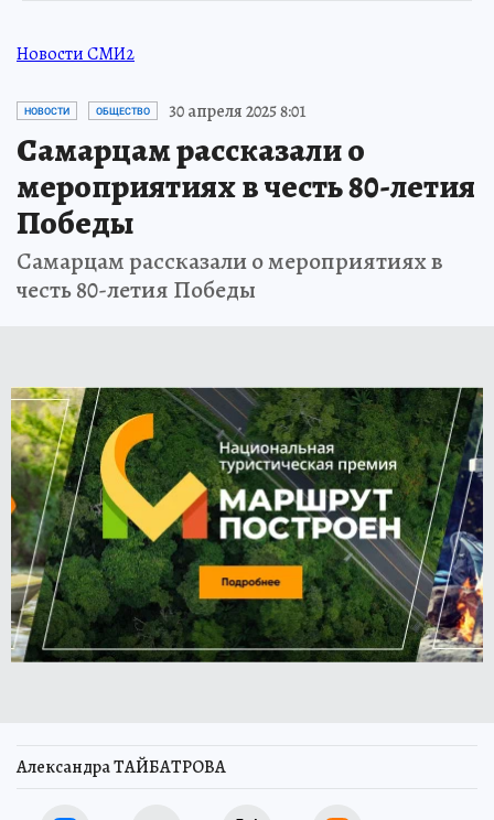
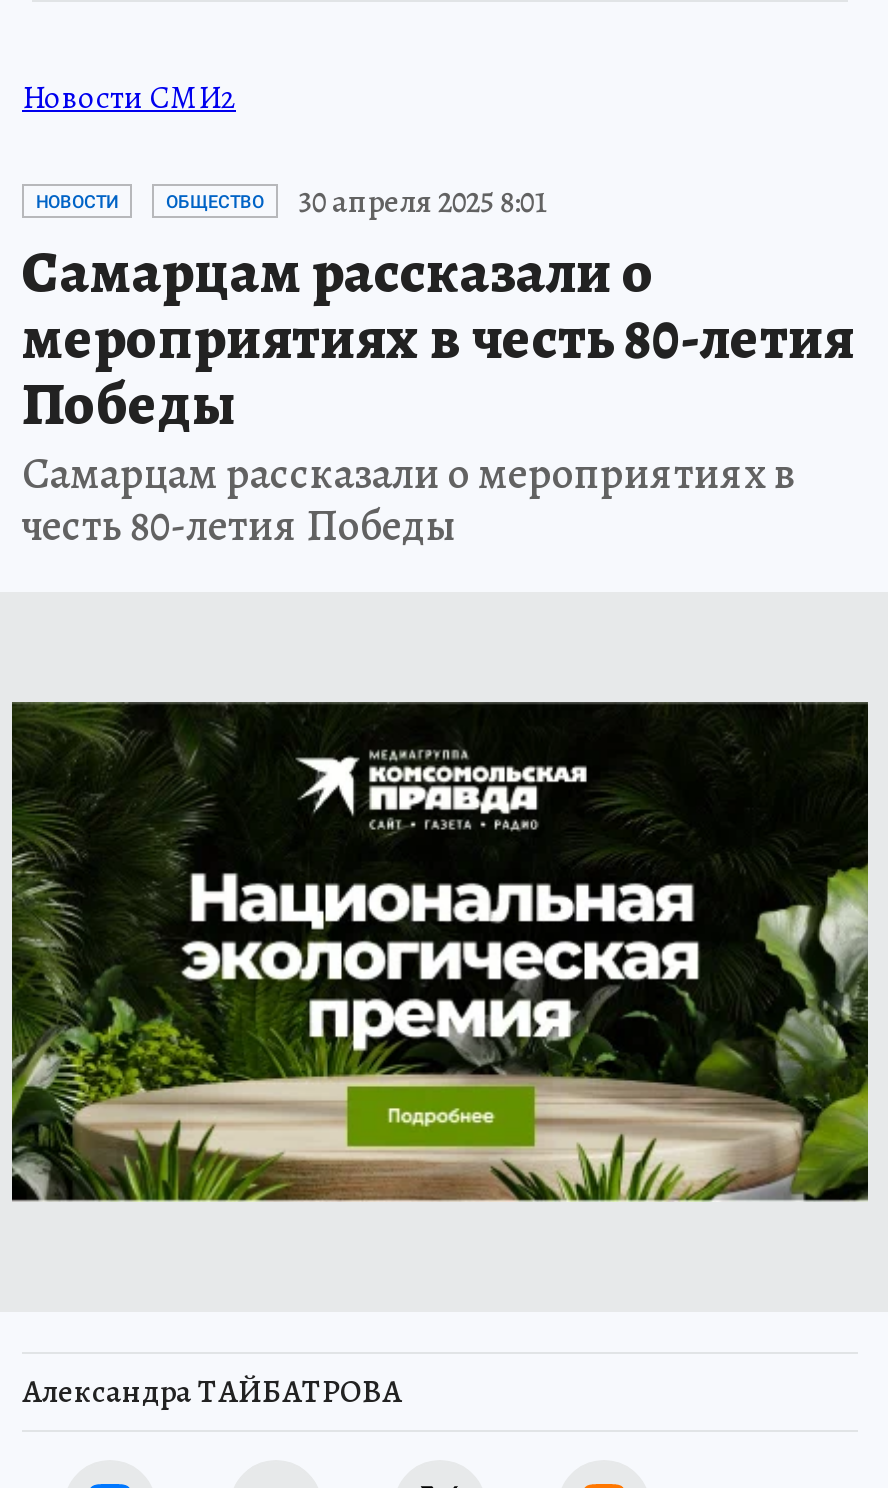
[10,387,484,663] [image] -> [10,700,870,1202] [image]

